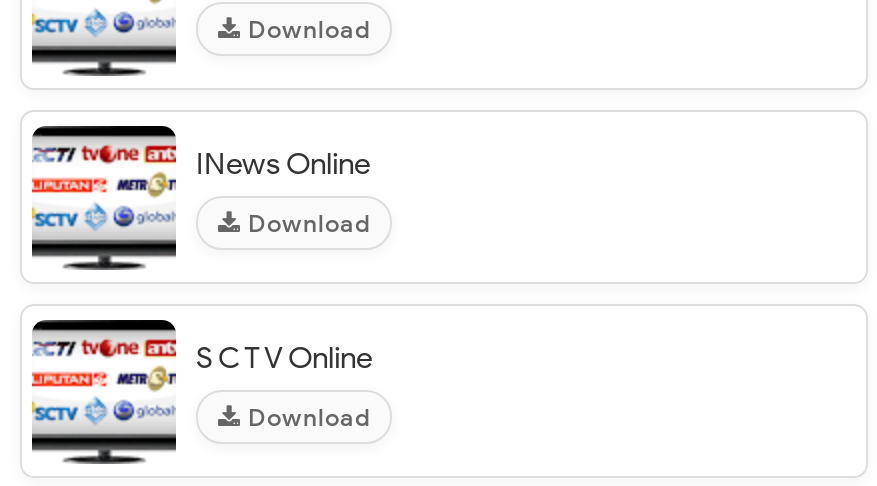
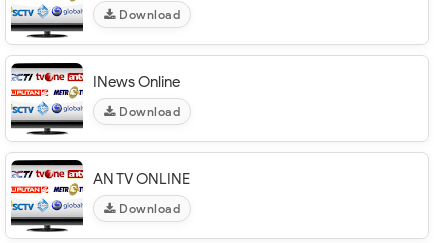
[196,339,372,375] S C T V Online -> [93,170,190,188] AN TV ONLINE

